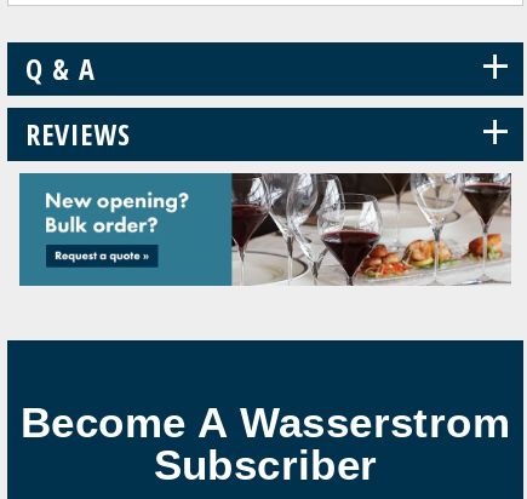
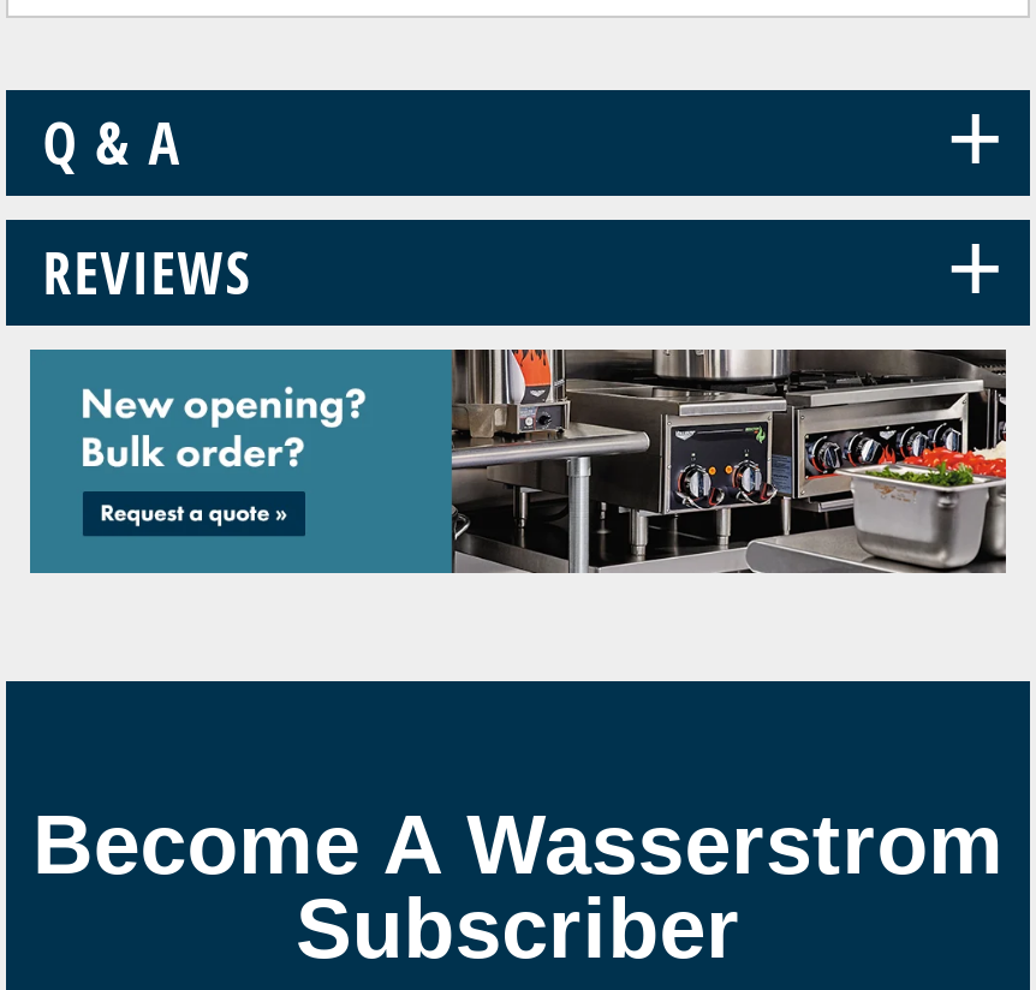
[230,172,511,286] [image] -> [451,347,1008,575] [image]

